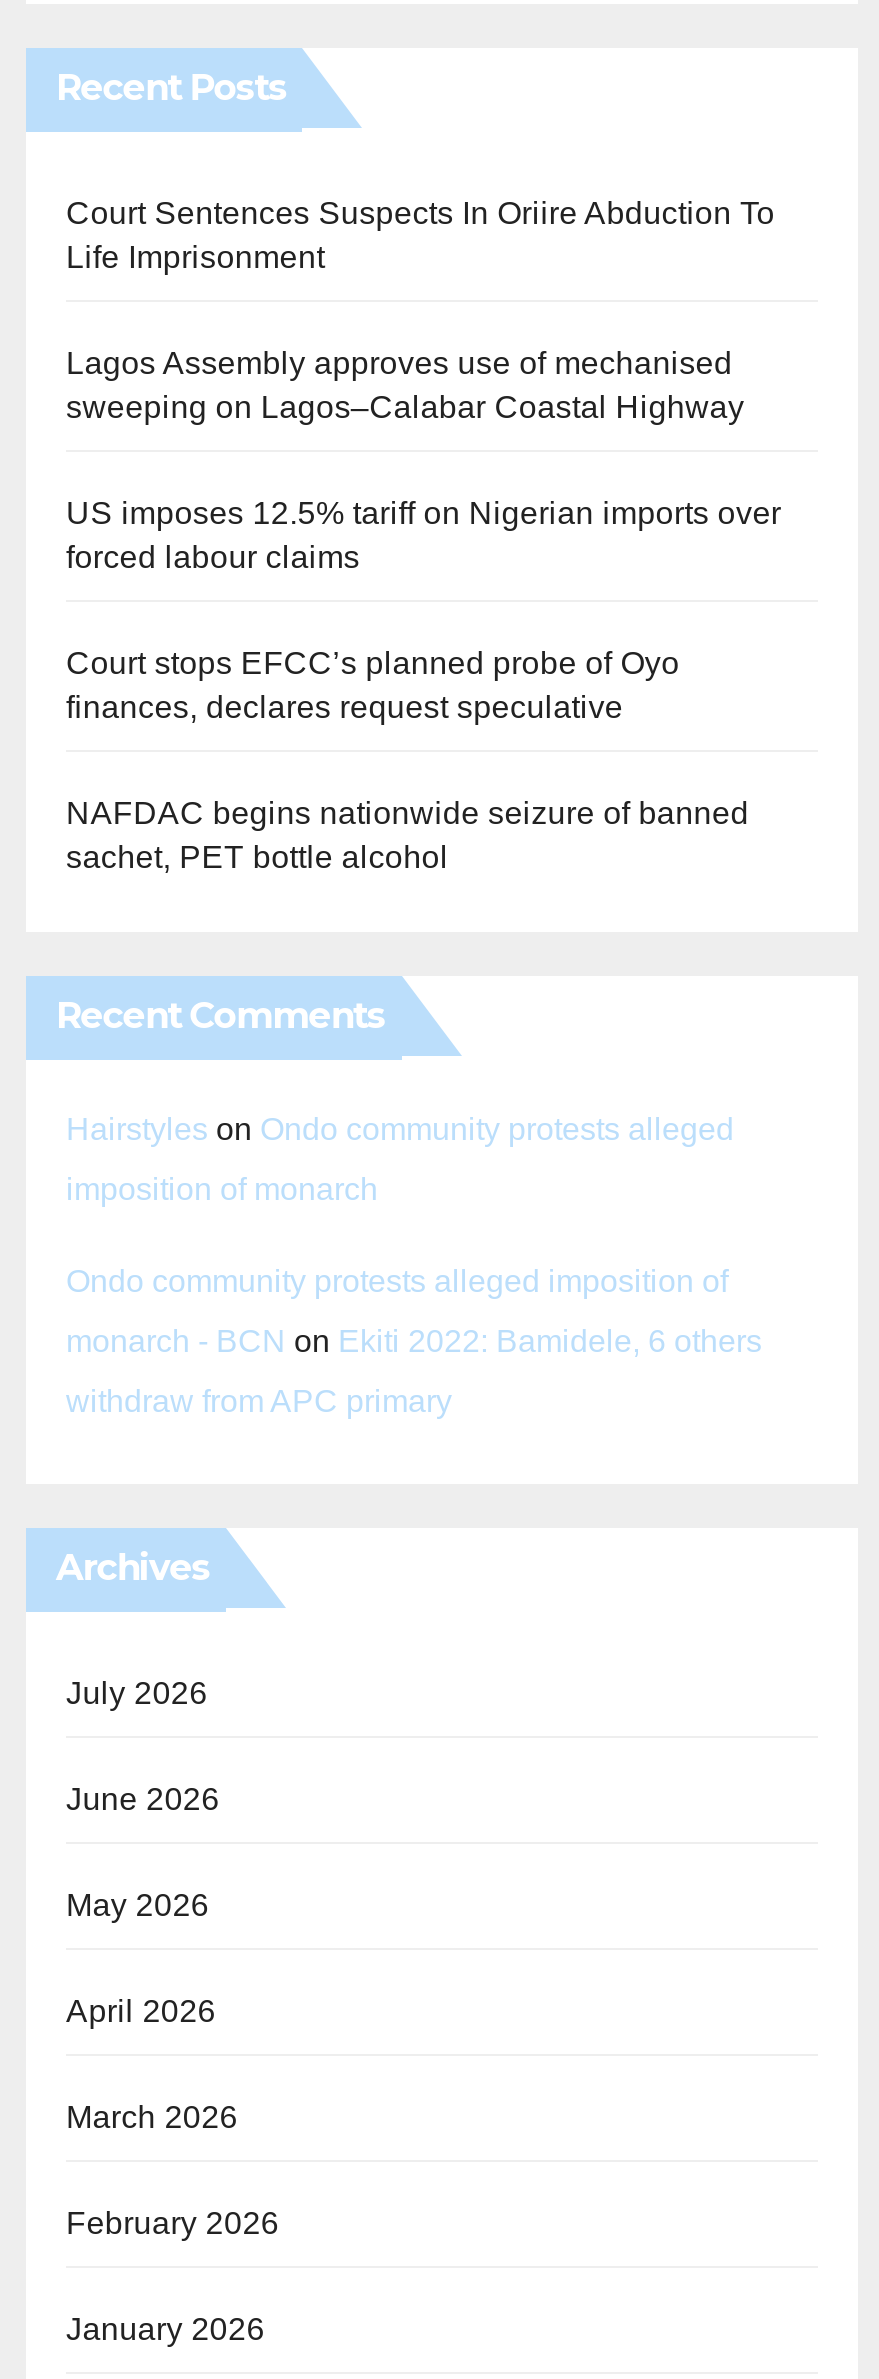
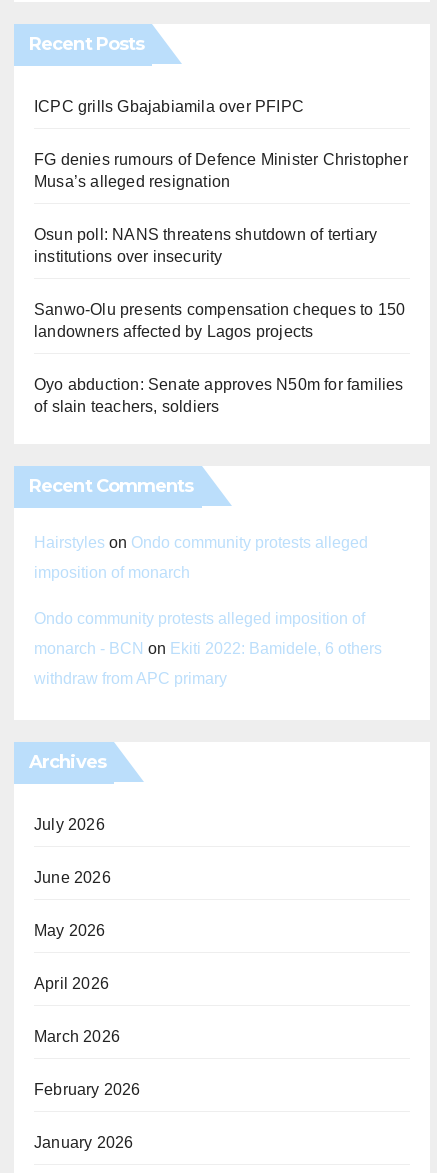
[66,196,775,274] Court Sentences Suspects In Oriire Abduction To | Life Imprisonment -> [34,98,304,115] ICPC grills Gbajabiamila over PFIPC
[66,346,744,424] Lagos Assembly approves use of mechanised | sweeping on Lagos–Calabar Coastal Highway -> [34,151,408,190] FG denies rumours of Defence Minister Christopher | Musa’s alleged resignation
[66,496,781,574] US imposes 12.5% tariff on Nigerian imports over | forced labour claims -> [34,226,377,265] Osun poll: NANS threatens shutdown of tertiary | institutions over insecurity
[66,646,680,724] Court stops EFCC’s planned probe of Oyo | finances, declares request speculative -> [34,301,405,340] Sanwo-Olu presents compensation cheques to 150 | landowners affected by Lagos projects
[66,796,749,874] NAFDAC begins nationwide seizure of banned | sachet, PET bottle alcohol -> [34,376,404,415] Oyo abduction: Senate approves N50m for families | of slain teachers, soldiers

